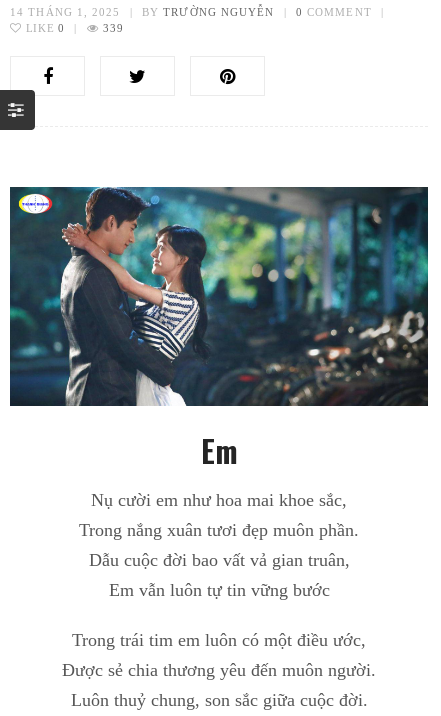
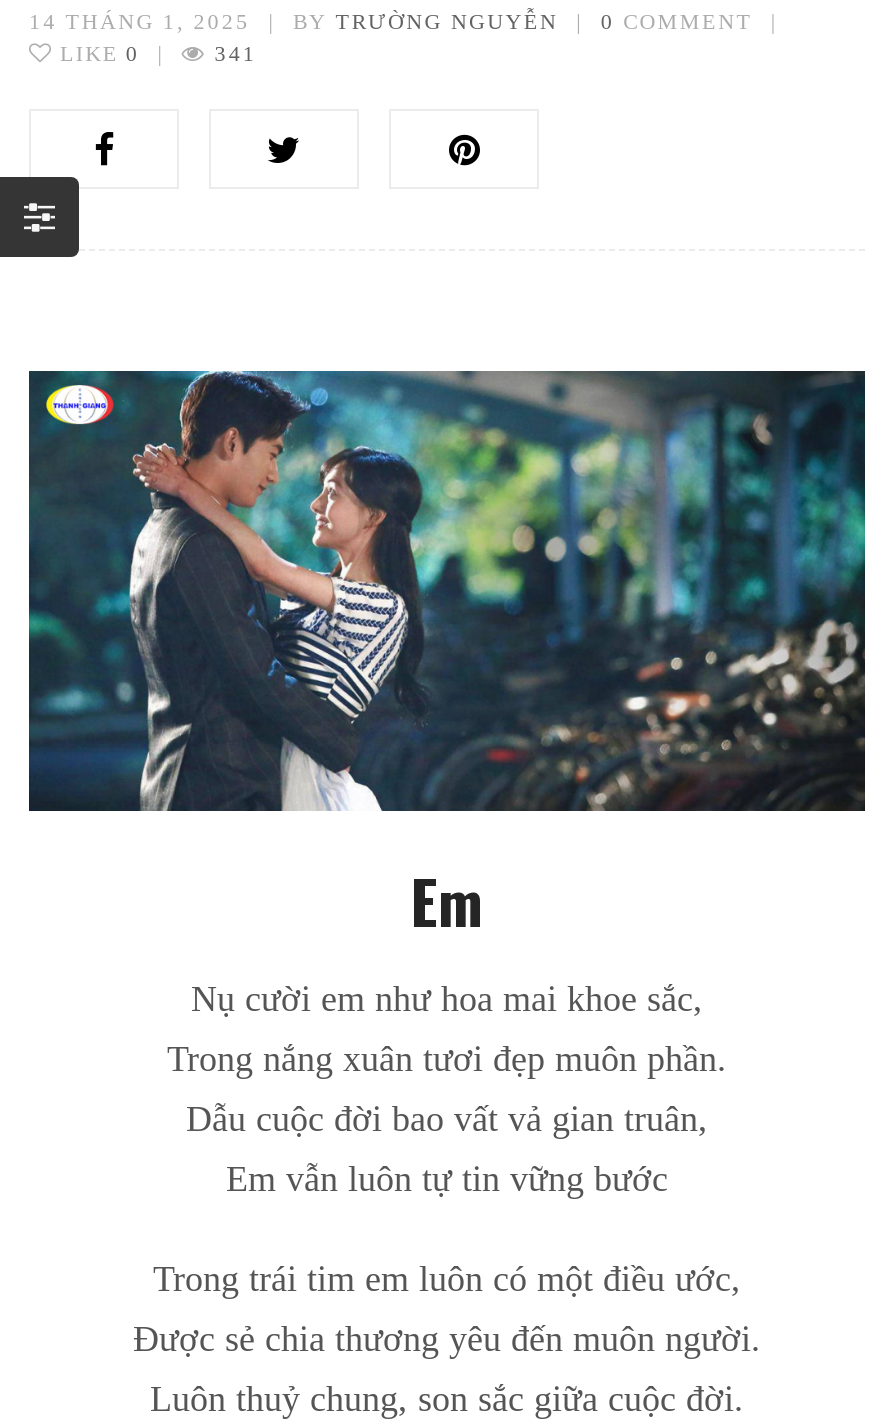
[103,22,124,34] 339 -> [214,41,257,65] 341

